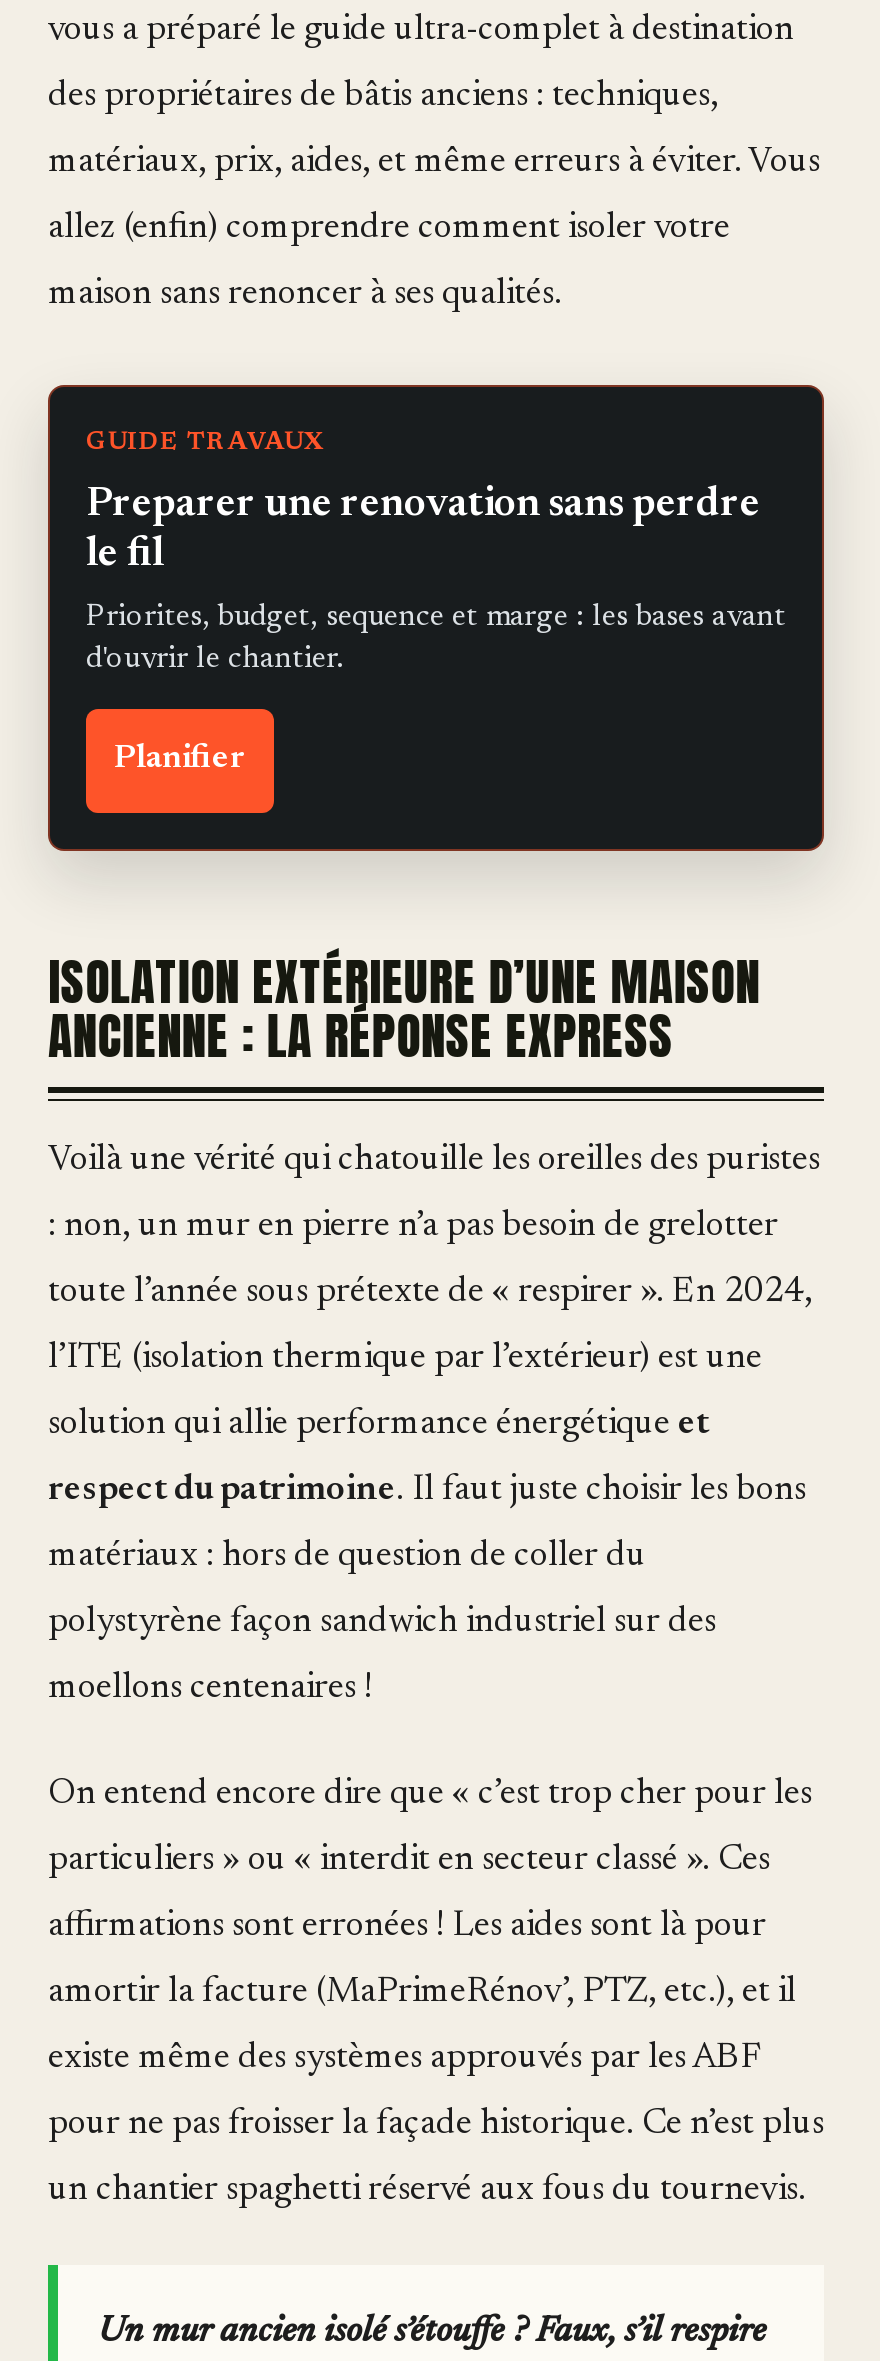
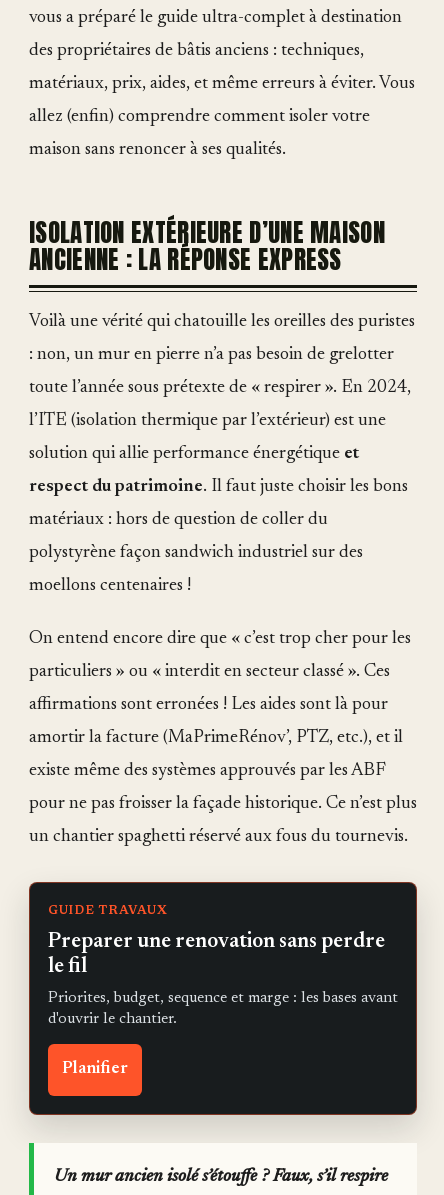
moved [46,383,826,855] -> [28,881,418,1117]: [image] | GUIDE TRAVAUX | Preparer une renovation sans perdre | le fil | Priorites, budget, sequence et marge : les bases avant | d'ouvrir le chantier. | Planifier
moved [48,945,824,2209] -> [29,214,417,846]: ISOLATION EXTÉRIEURE D’UNE MAISON | ANCIENNE : LA RÉPONSE EXPRESS | Voilà une vérité qui chatouille les oreilles des puristes | ... | pour ne pas froisser la façade historique. Ce n’est plus | un chantier spaghetti réservé aux fous du tournevis.

